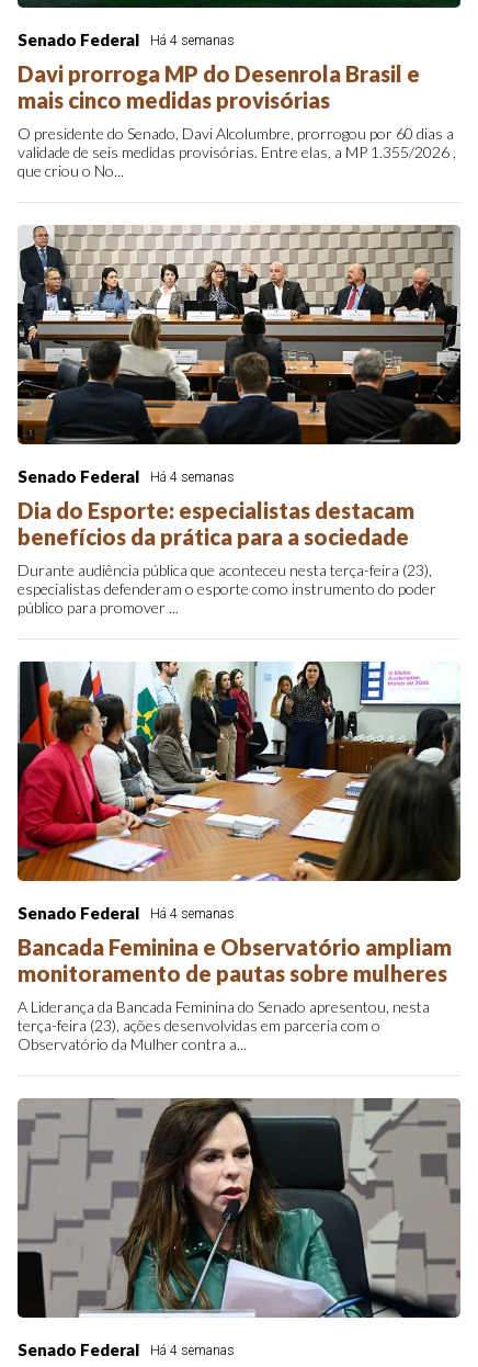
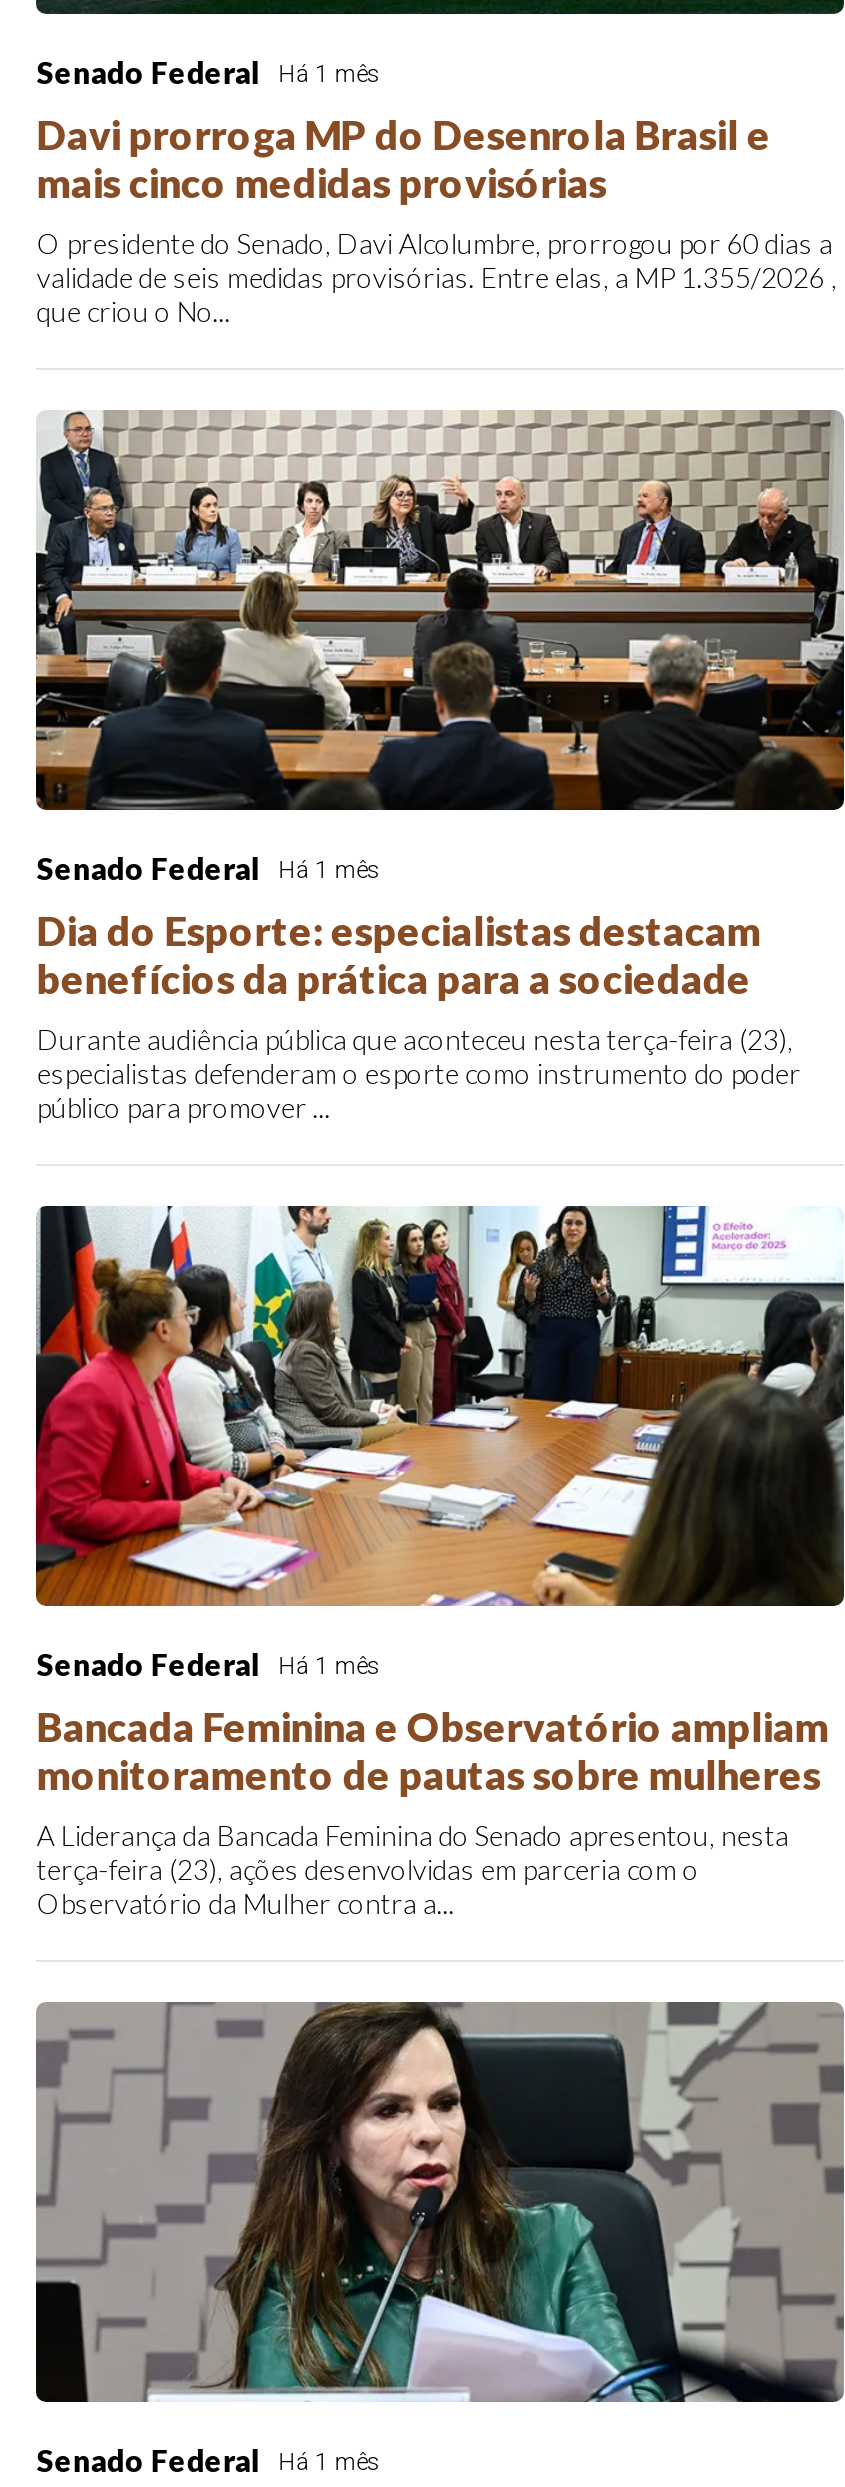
[18,30,235,49] Senado Federal Há 4 semanas -> [37,54,381,90] Senado Federal Há 1 mês
[18,466,235,486] Senado Federal Há 4 semanas -> [37,850,381,886] Senado Federal Há 1 mês
[18,903,235,923] Senado Federal Há 4 semanas -> [37,1646,381,1682] Senado Federal Há 1 mês
[18,1340,235,1359] Senado Federal Há 4 semanas -> [37,2442,381,2478] Senado Federal Há 1 mês

